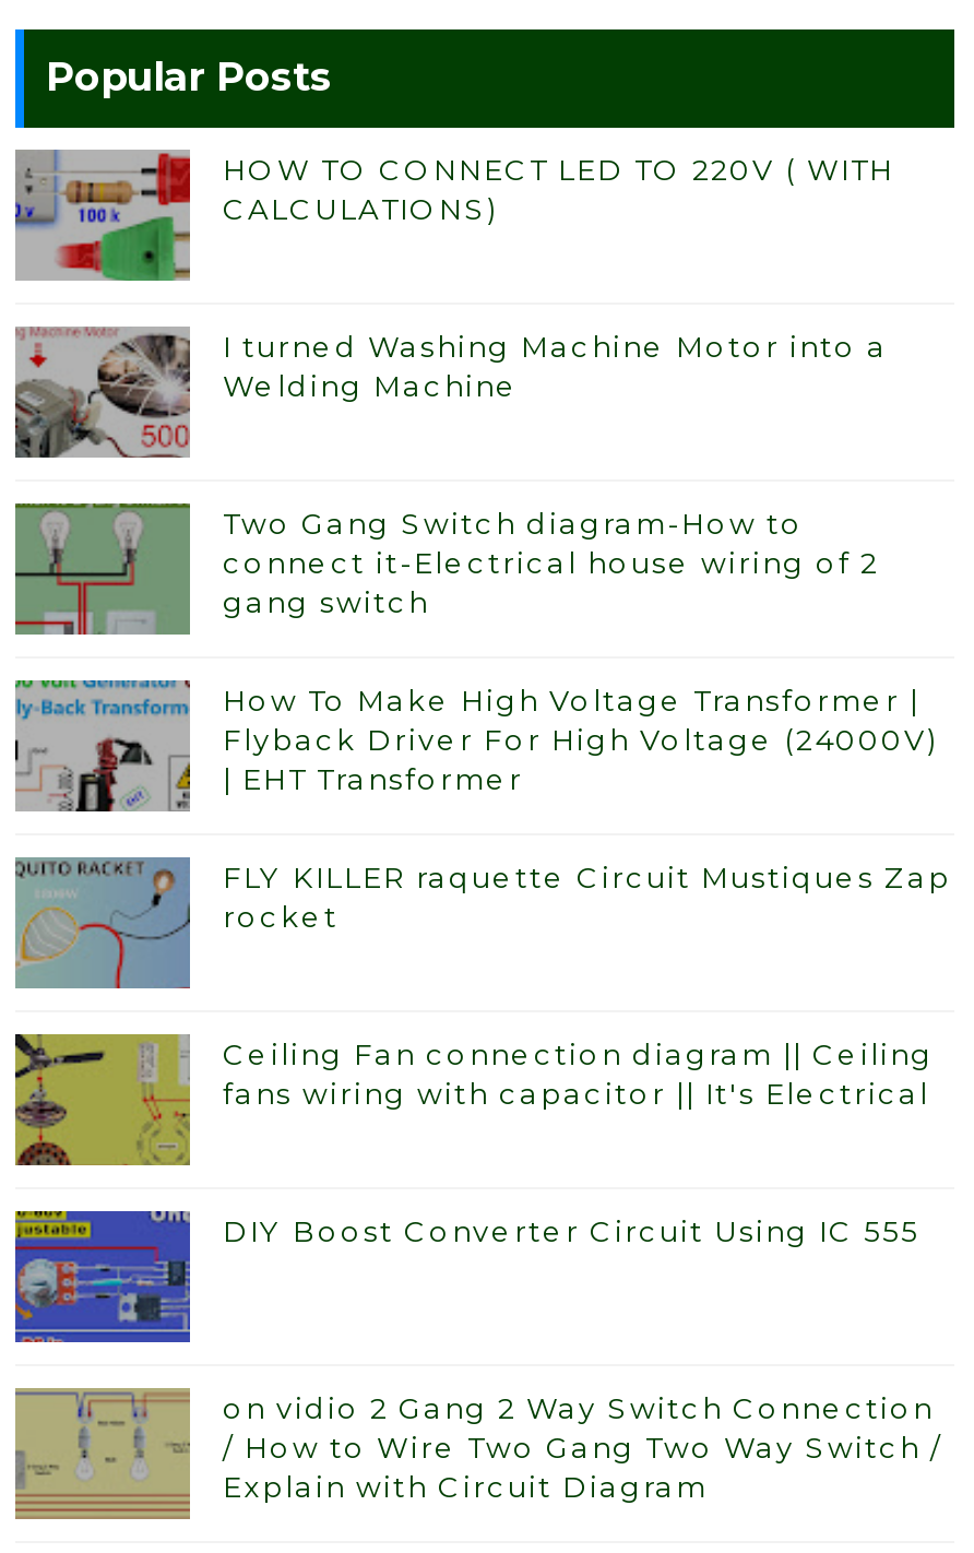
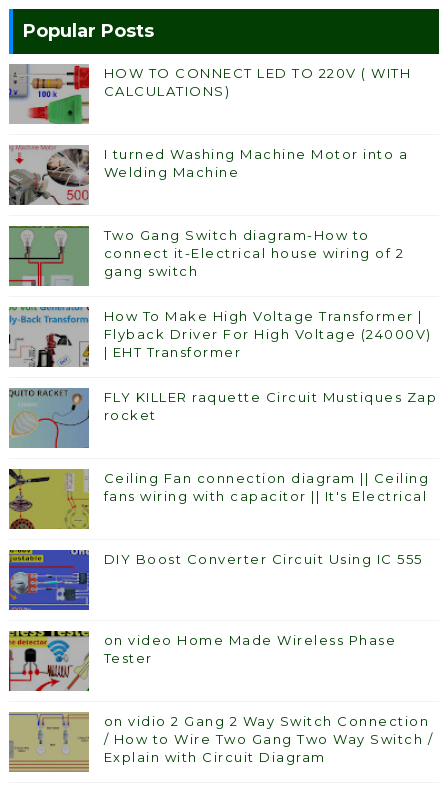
none -> [8,631,396,692] [image] | on video Home Made Wireless Phase | Tester

